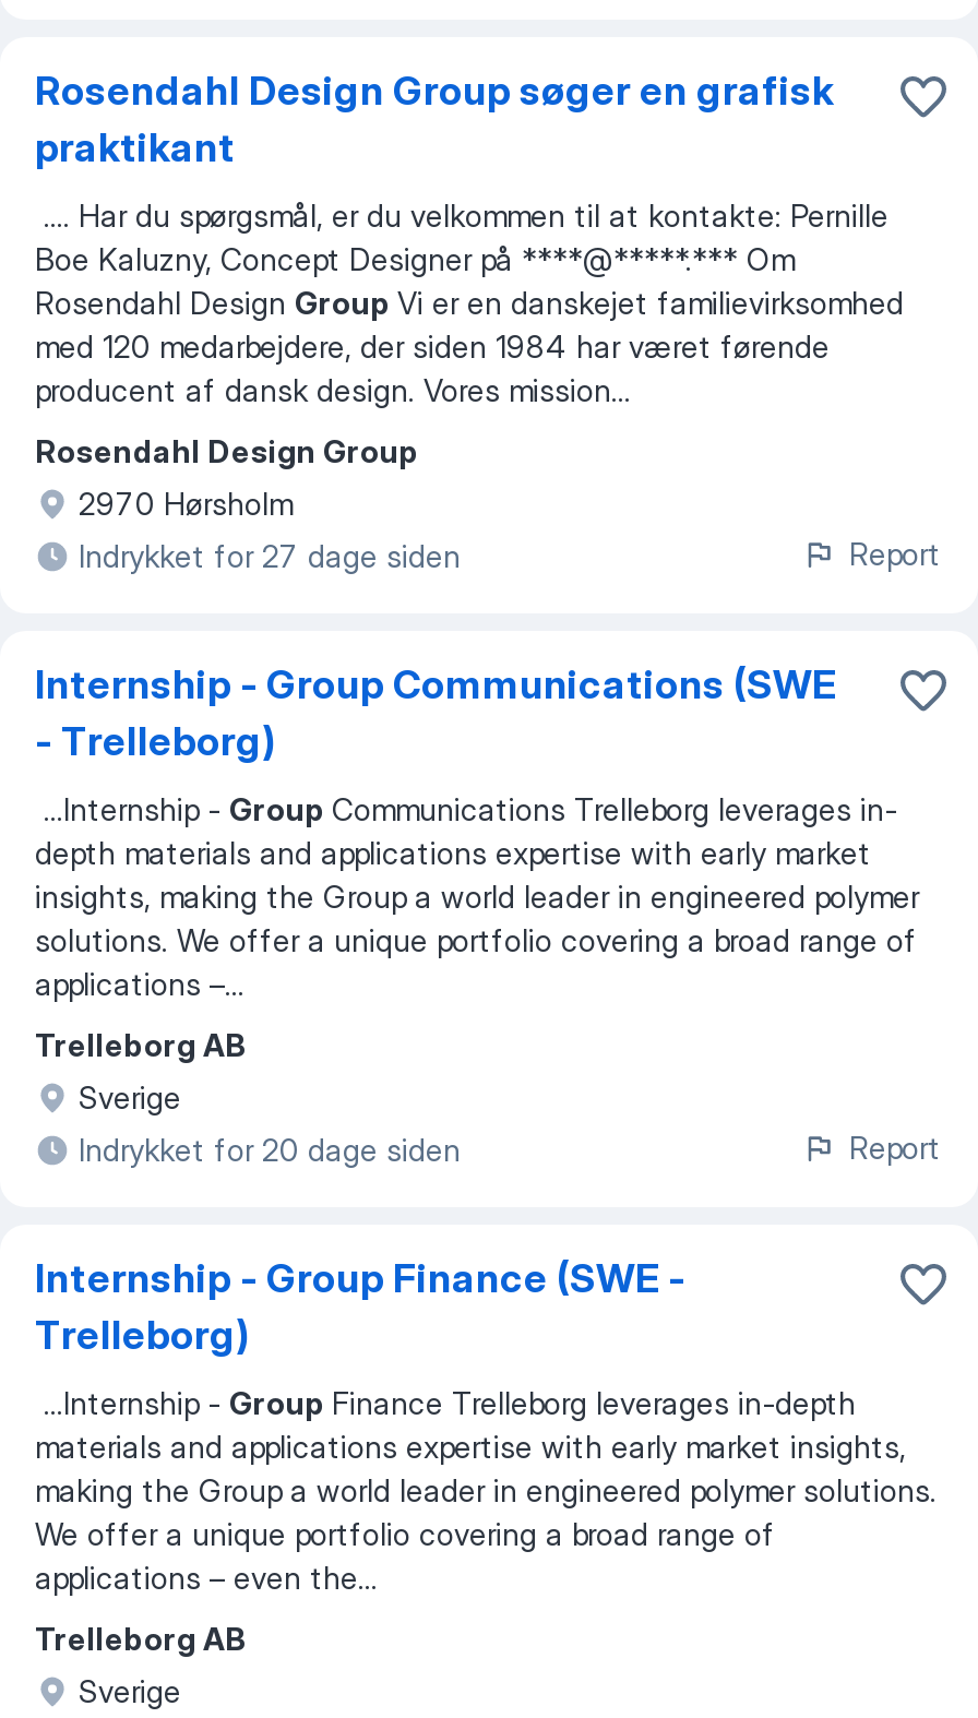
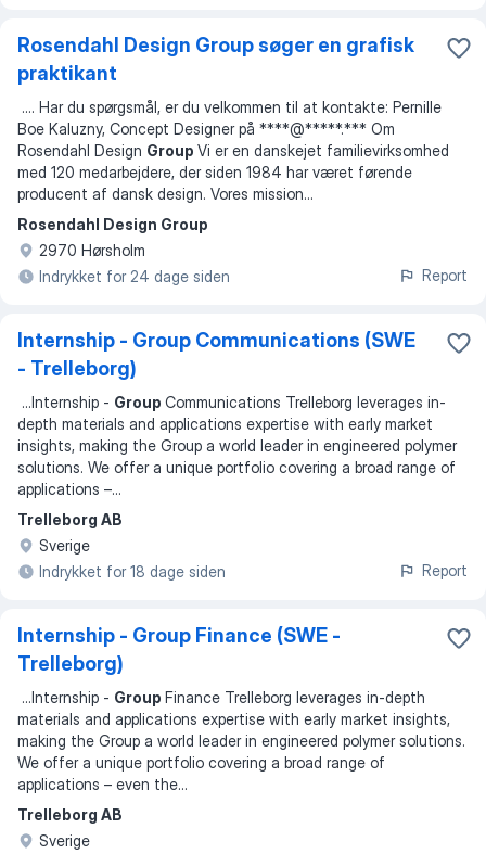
[79,537,461,574] Indrykket for 27 dage siden -> [39,267,230,285] Indrykket for 24 dage siden
[79,1131,461,1168] Indrykket for 20 dage siden -> [39,562,226,581] Indrykket for 18 dage siden

